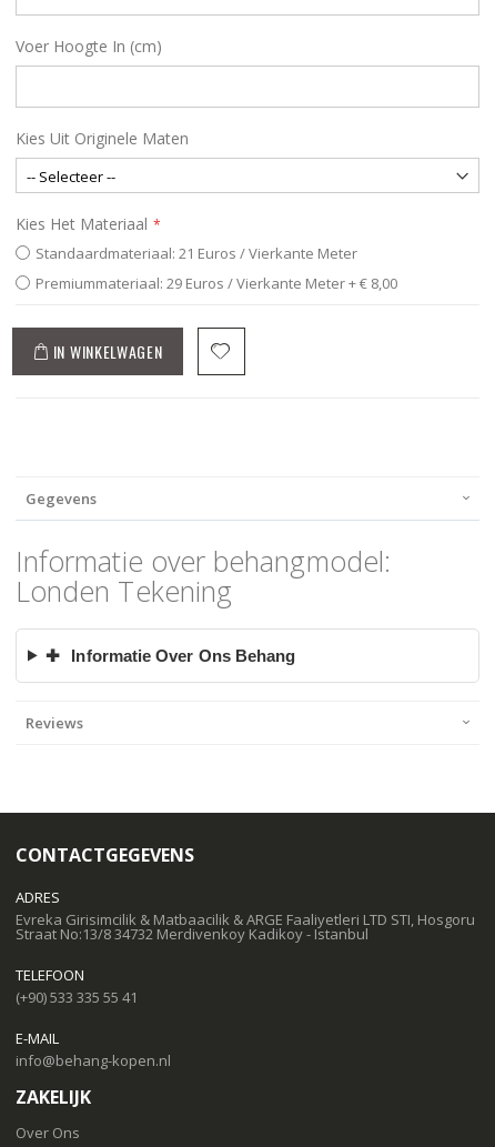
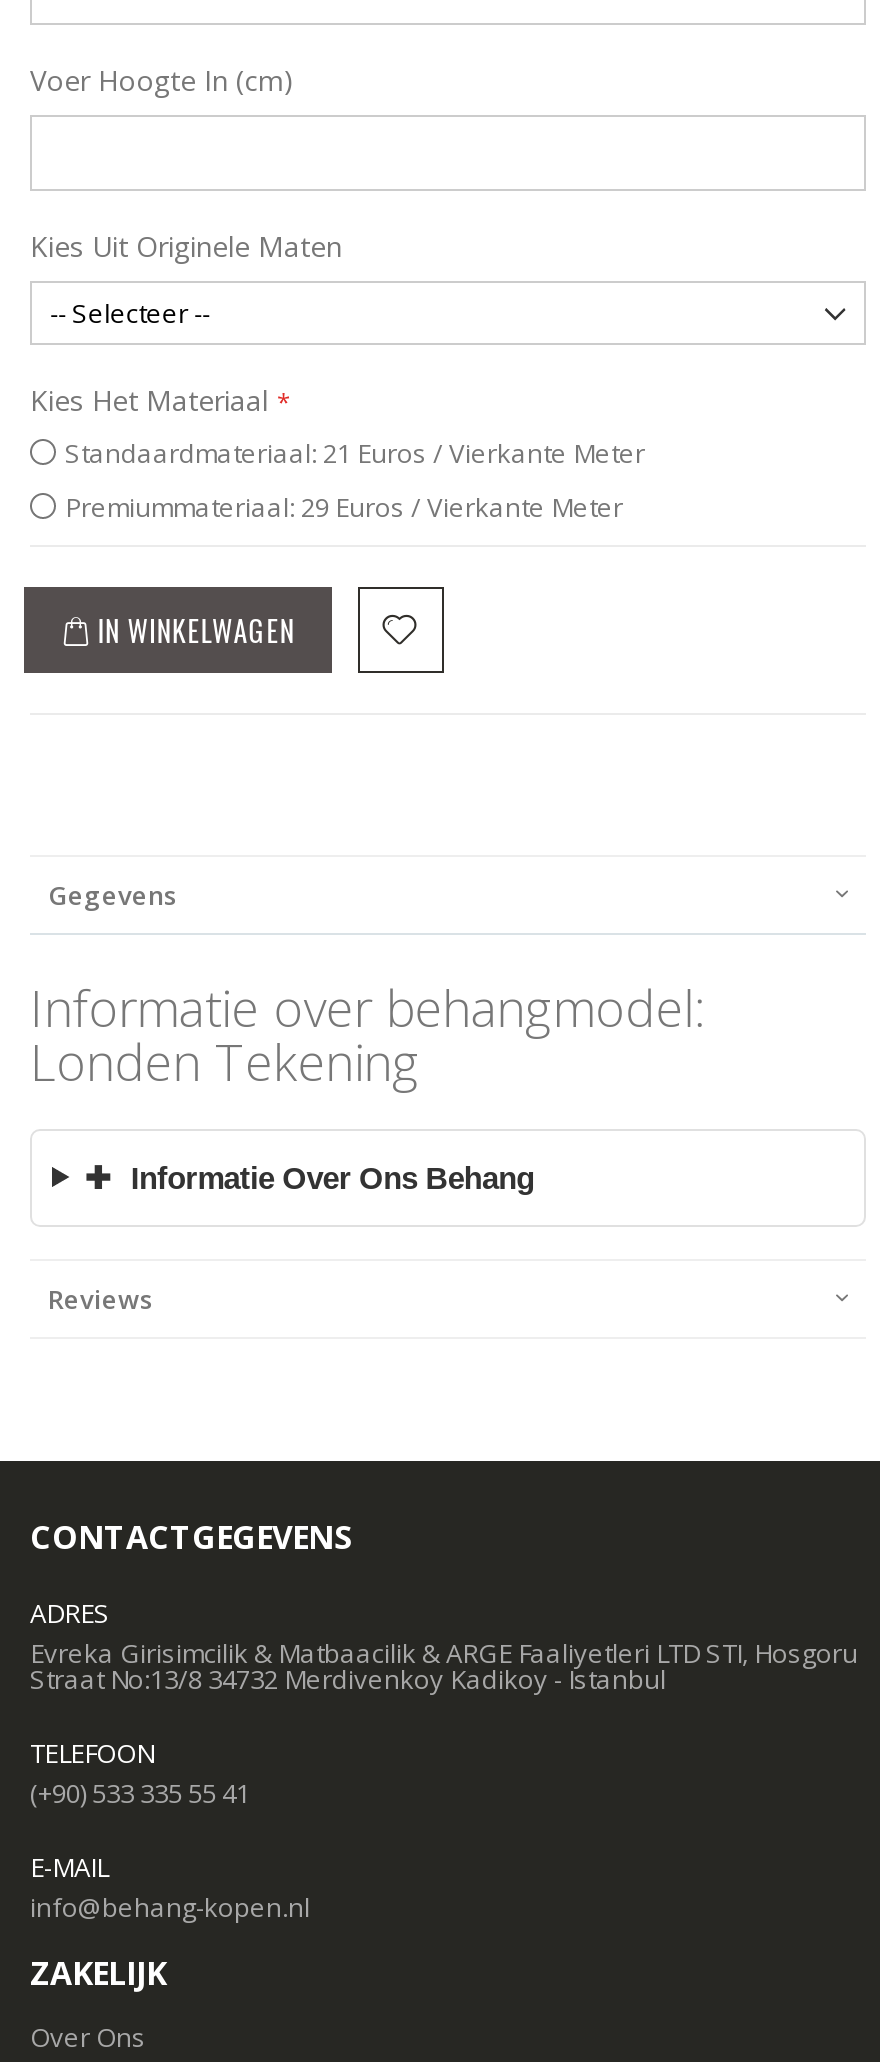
[35,274,397,294] Premiummateriaal: 29 Euros / Vierkante Meter +€ 8,00 -> [65,489,623,525] Premiummateriaal: 29 Euros / Vierkante Meter

